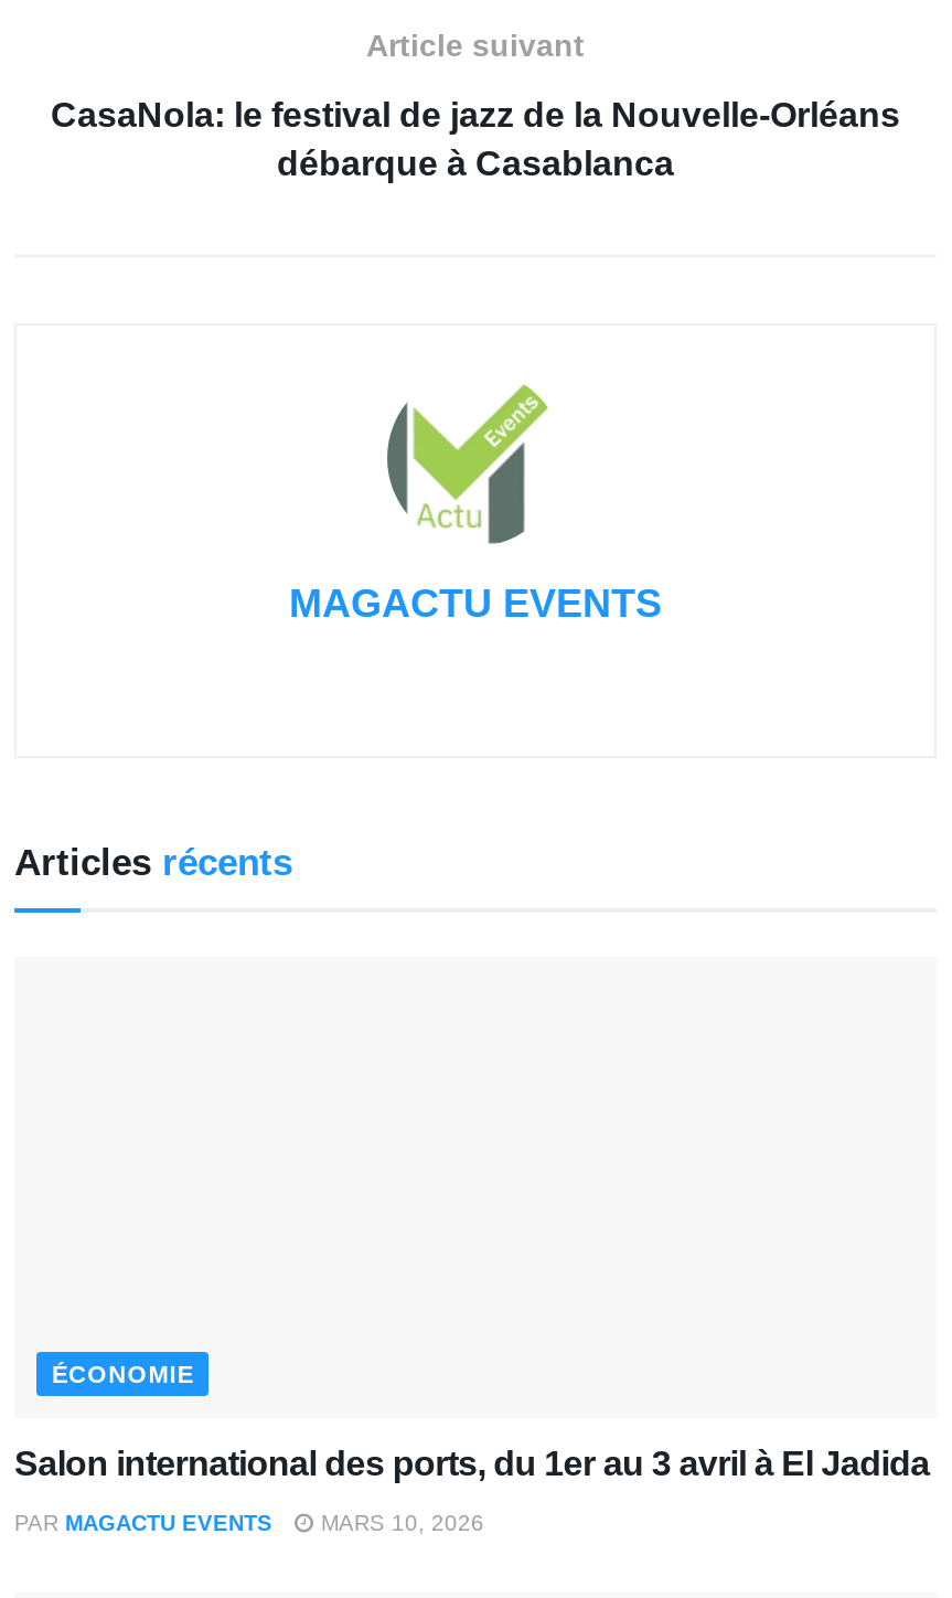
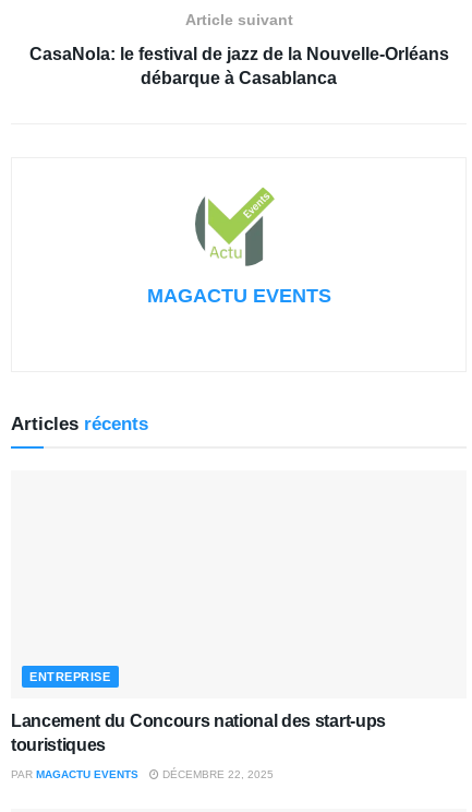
[52,1361,194,1388] ÉCONOMIE -> [29,670,111,684] ENTREPRISE
[14,1445,929,1483] Salon international des ports, du 1er au 3 avril à El Jadida -> [11,712,386,754] Lancement du Concours national des start-ups | touristiques
[14,1511,484,1536] PAR MAGACTU EVENTS MARS 10, 2026 -> [11,769,274,781] PAR MAGACTU EVENTS DÉCEMBRE 22, 2025

